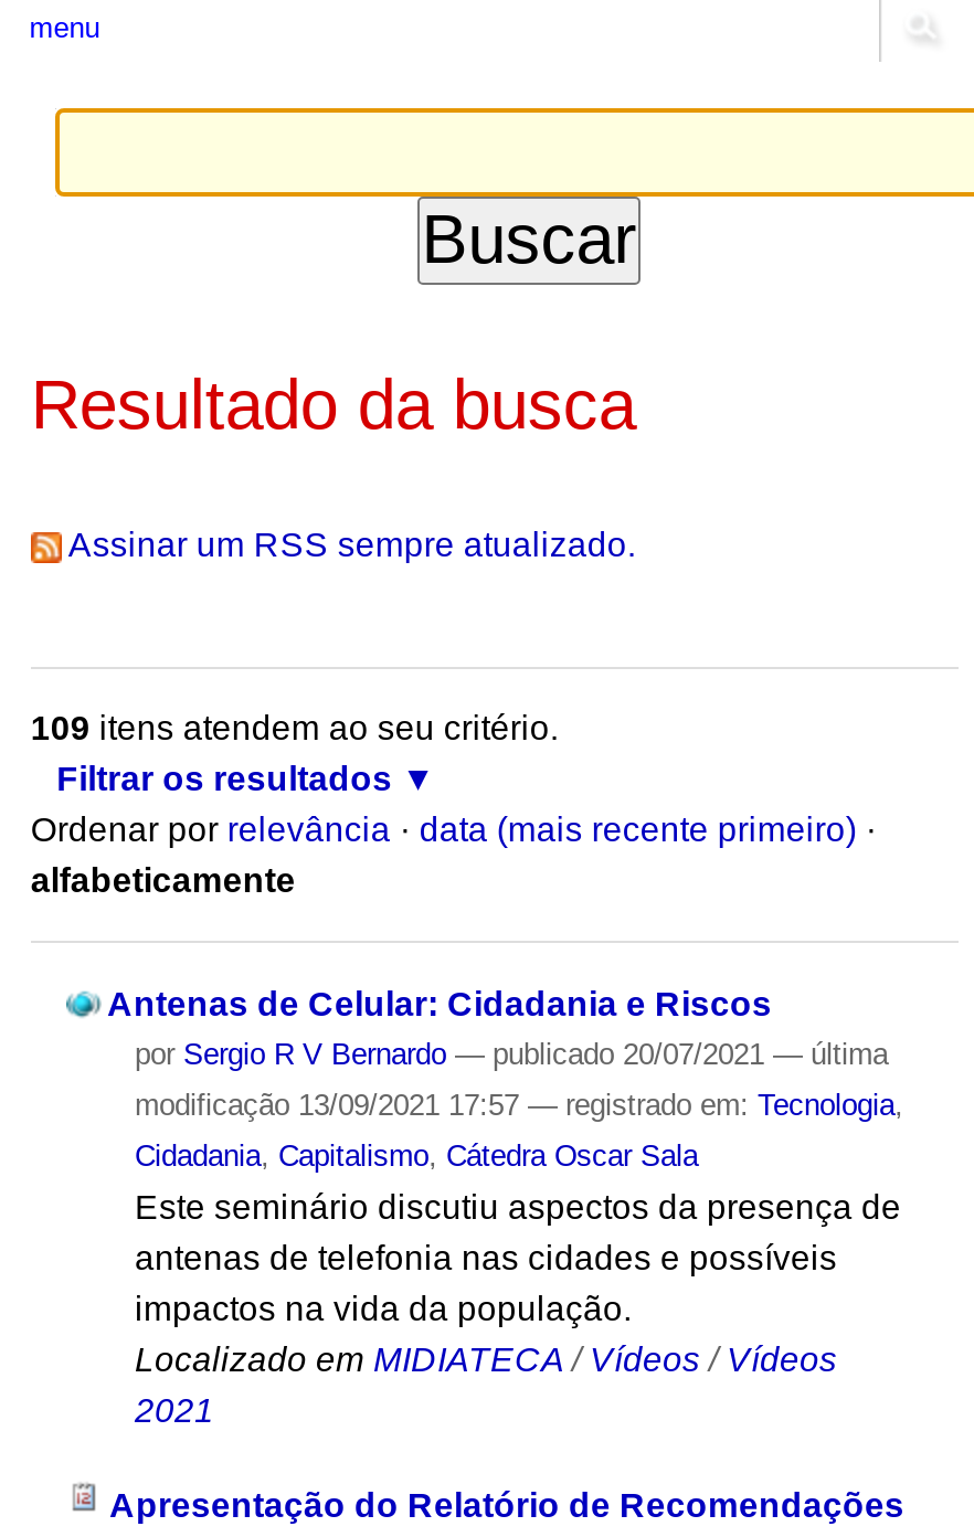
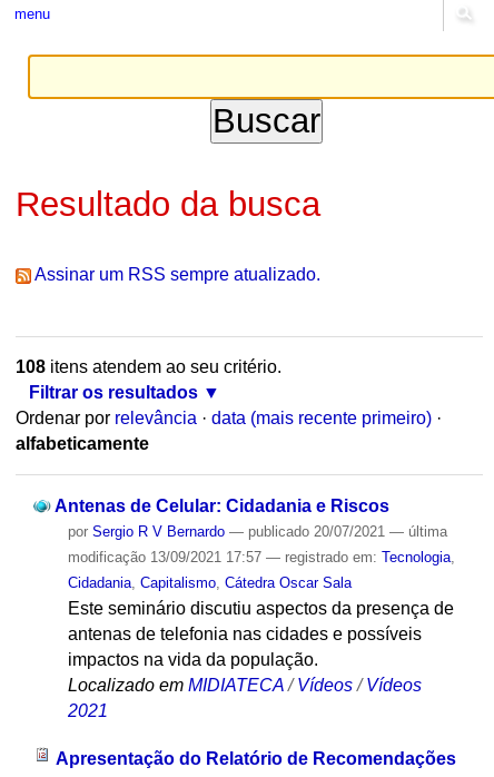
[30,710,558,747] 109 itens atendem ao seu critério. -> [15,358,281,377] 108 itens atendem ao seu critério.

